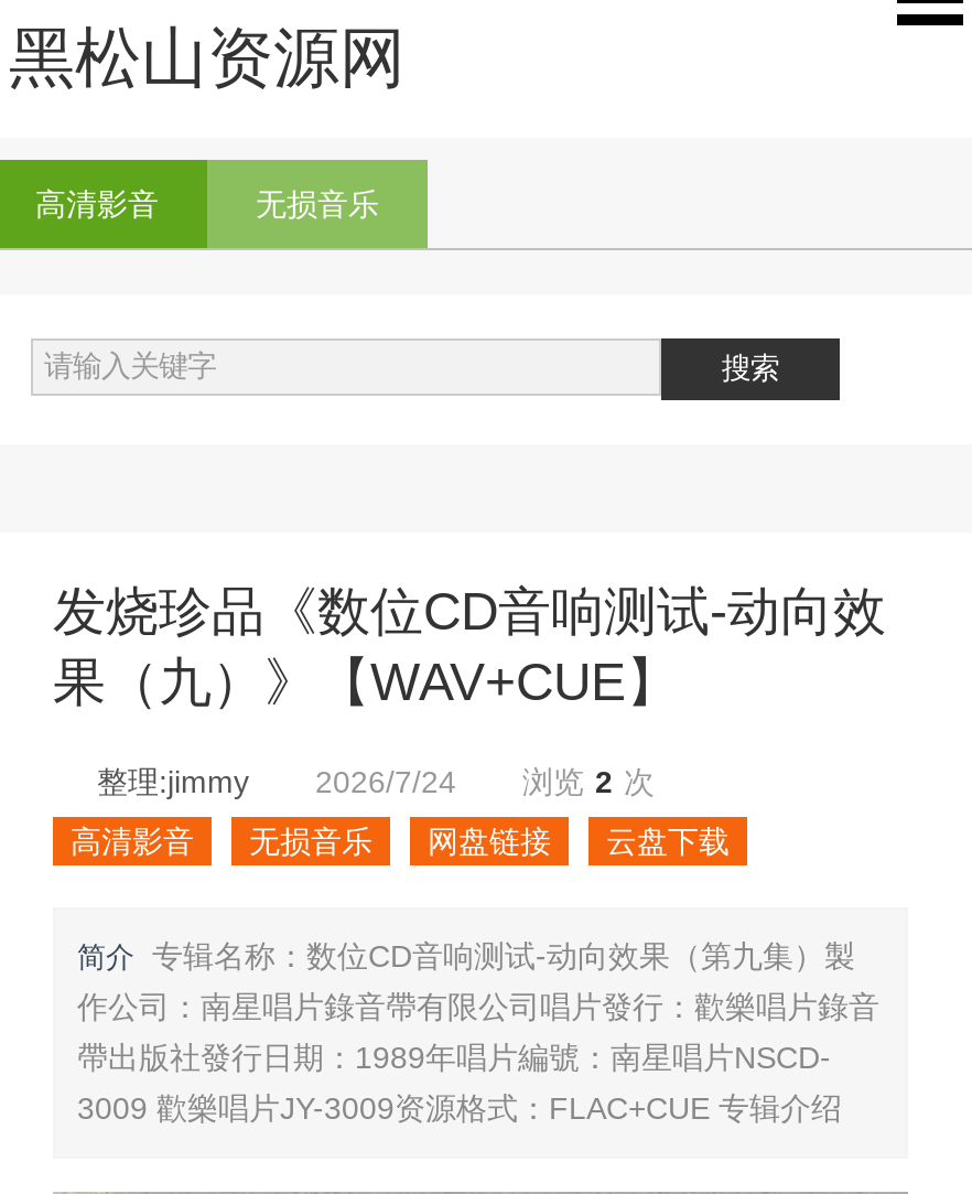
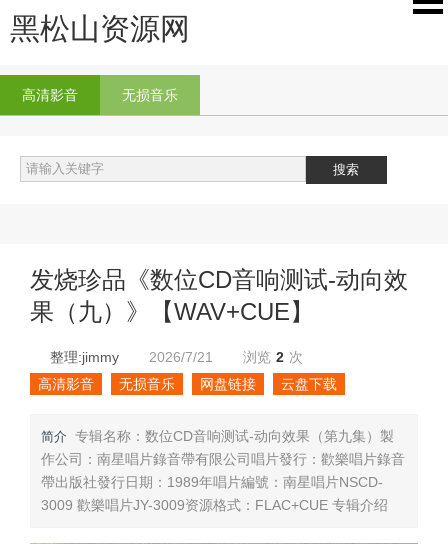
[97,764,655,799] 整理:jimmy 2026/7/24 浏览 2 次 -> [50,349,303,365] 整理:jimmy 2026/7/21 浏览 2 次

